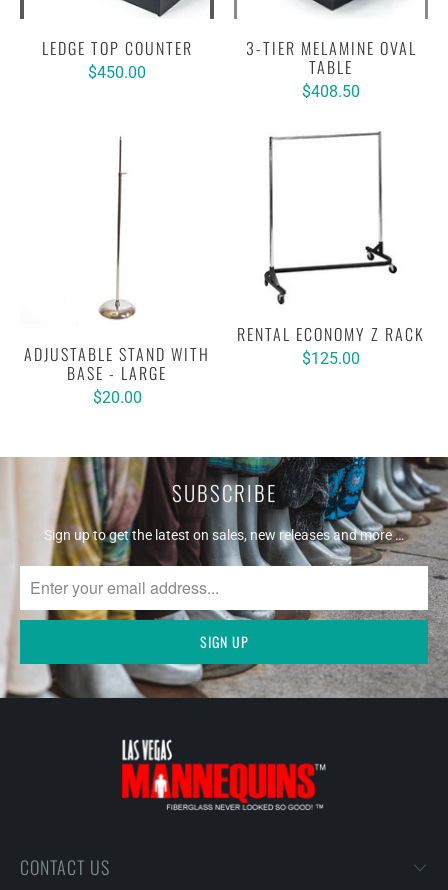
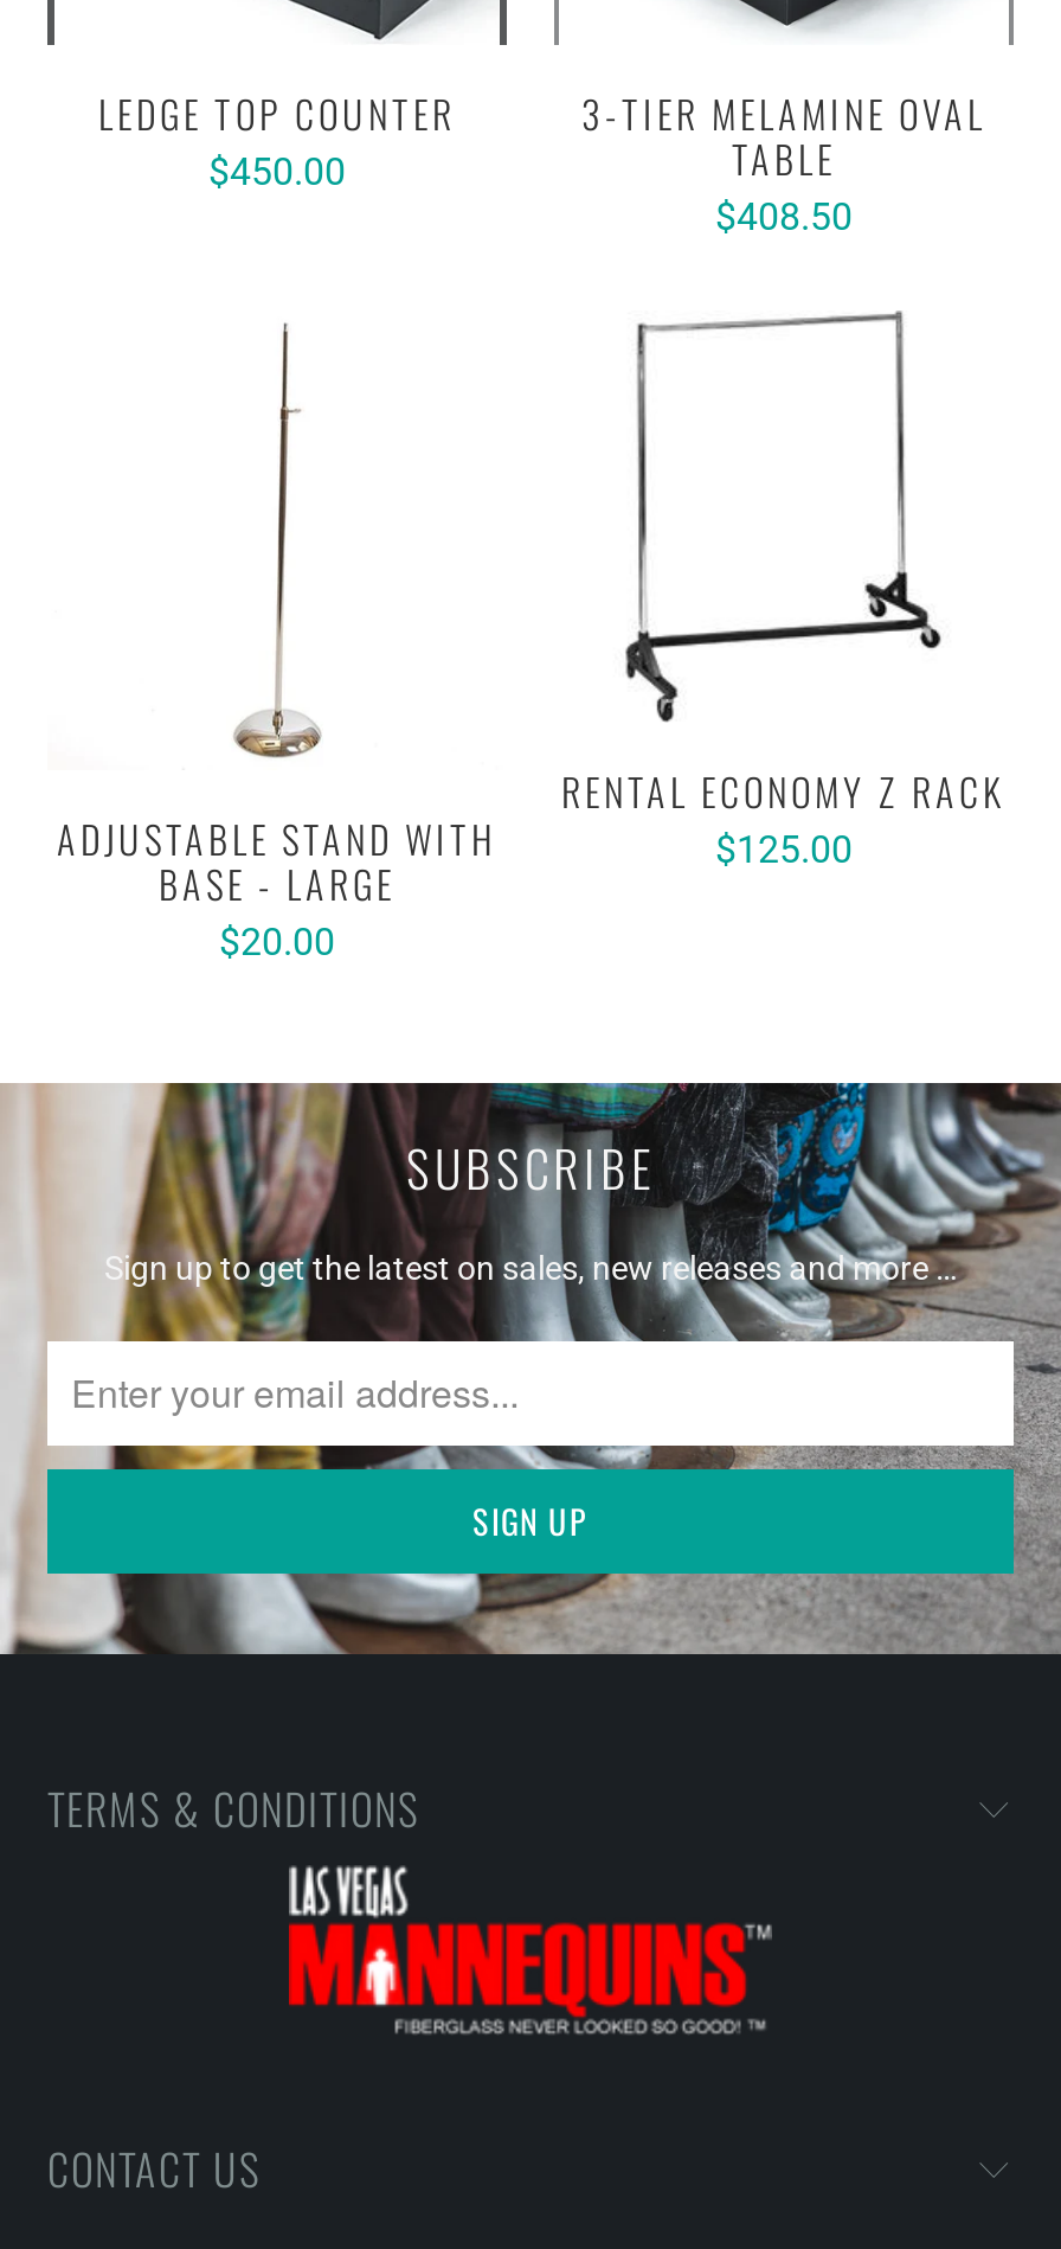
none -> [47,1776,419,1838] TERMS & CONDITIONS

